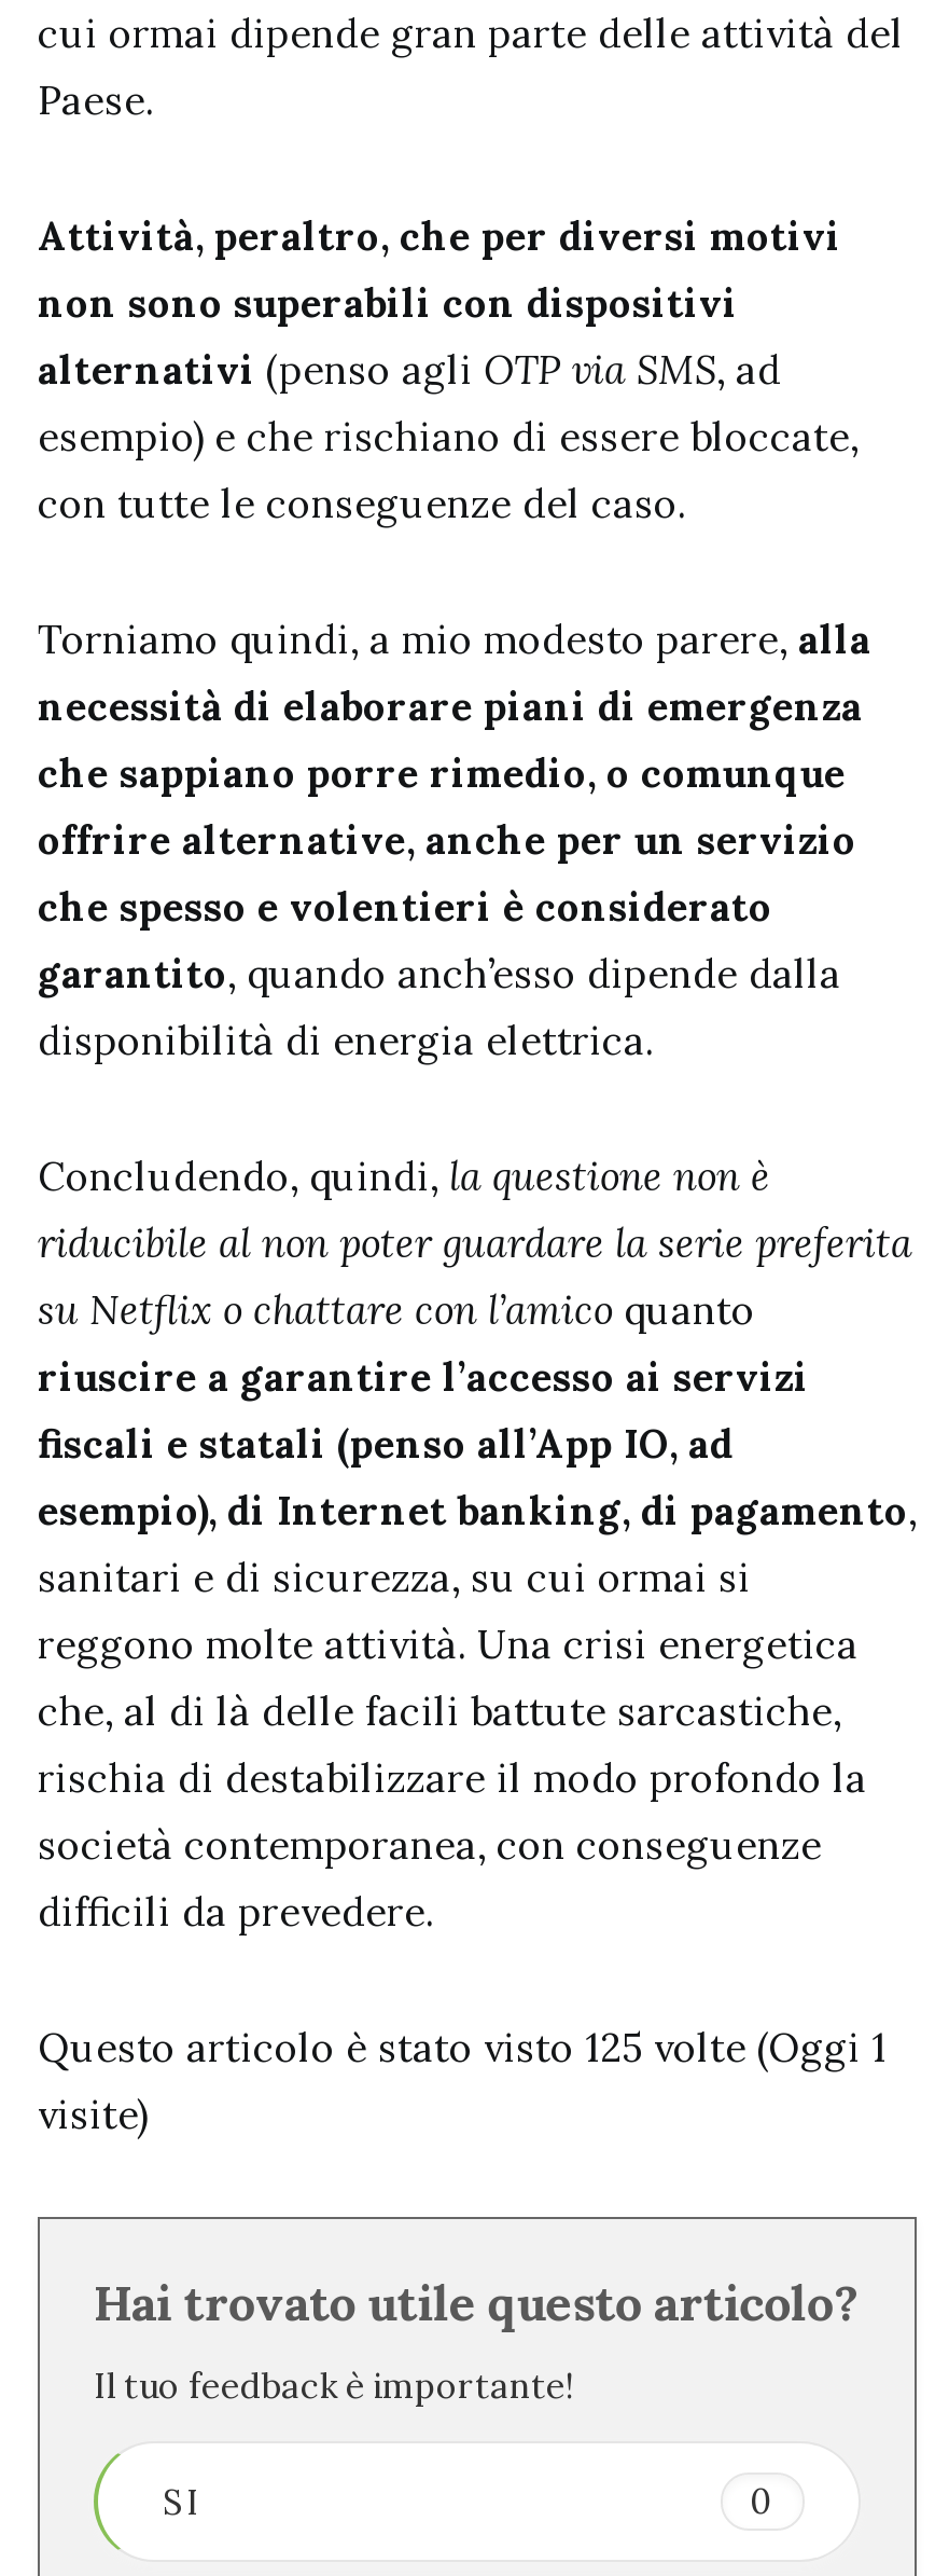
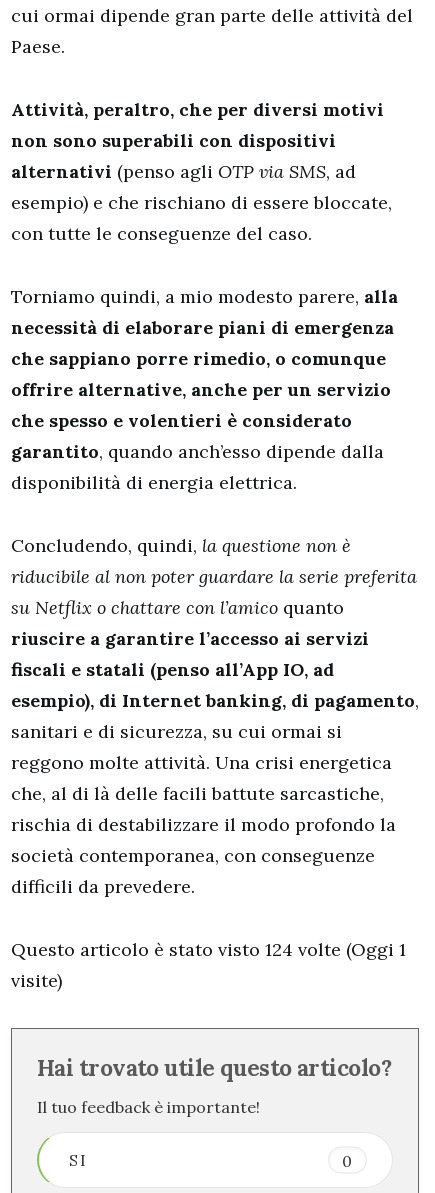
[38,2023,887,2073] Questo articolo è stato visto 125 volte (Oggi 1 -> [11,938,406,961] Questo articolo è stato visto 124 volte (Oggi 1

